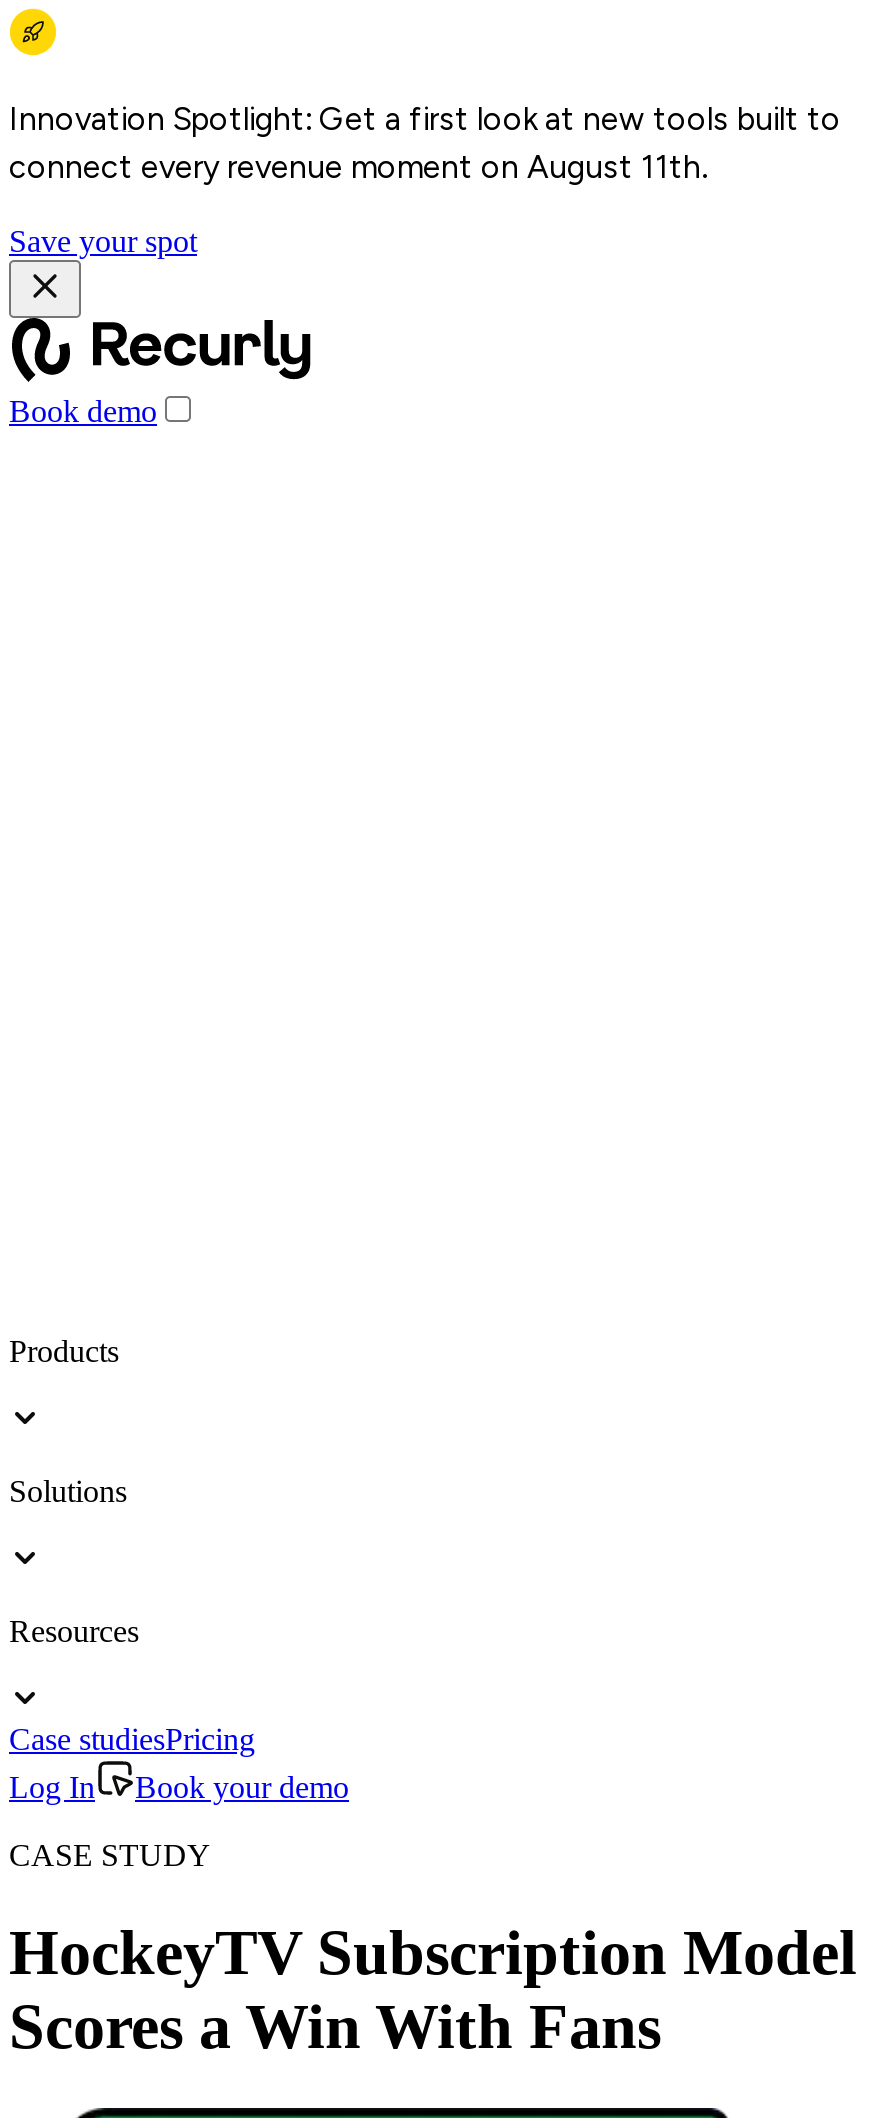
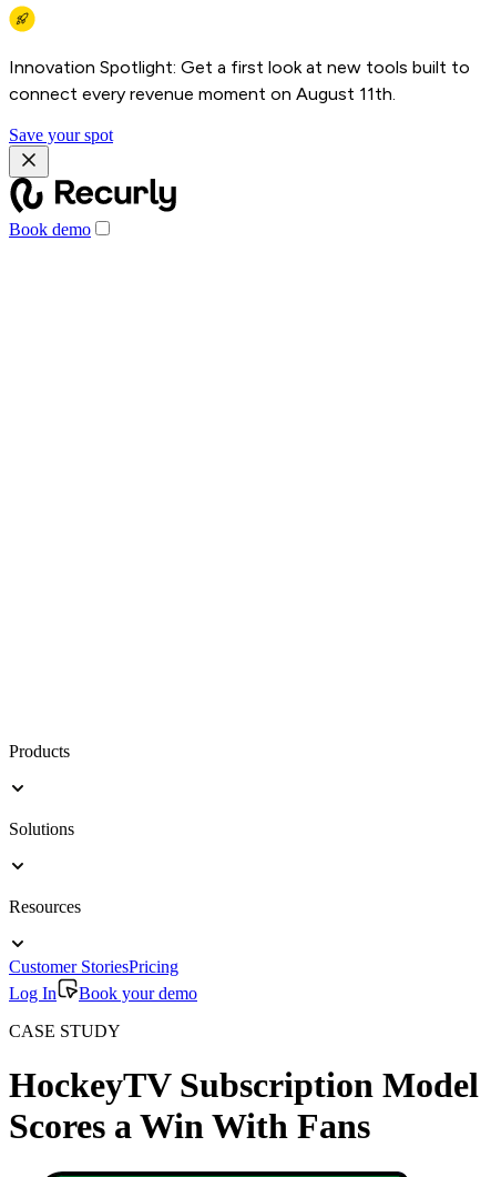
[9,1722,255,1756] Case studiesPricing -> [9,957,178,976] Customer StoriesPricing

